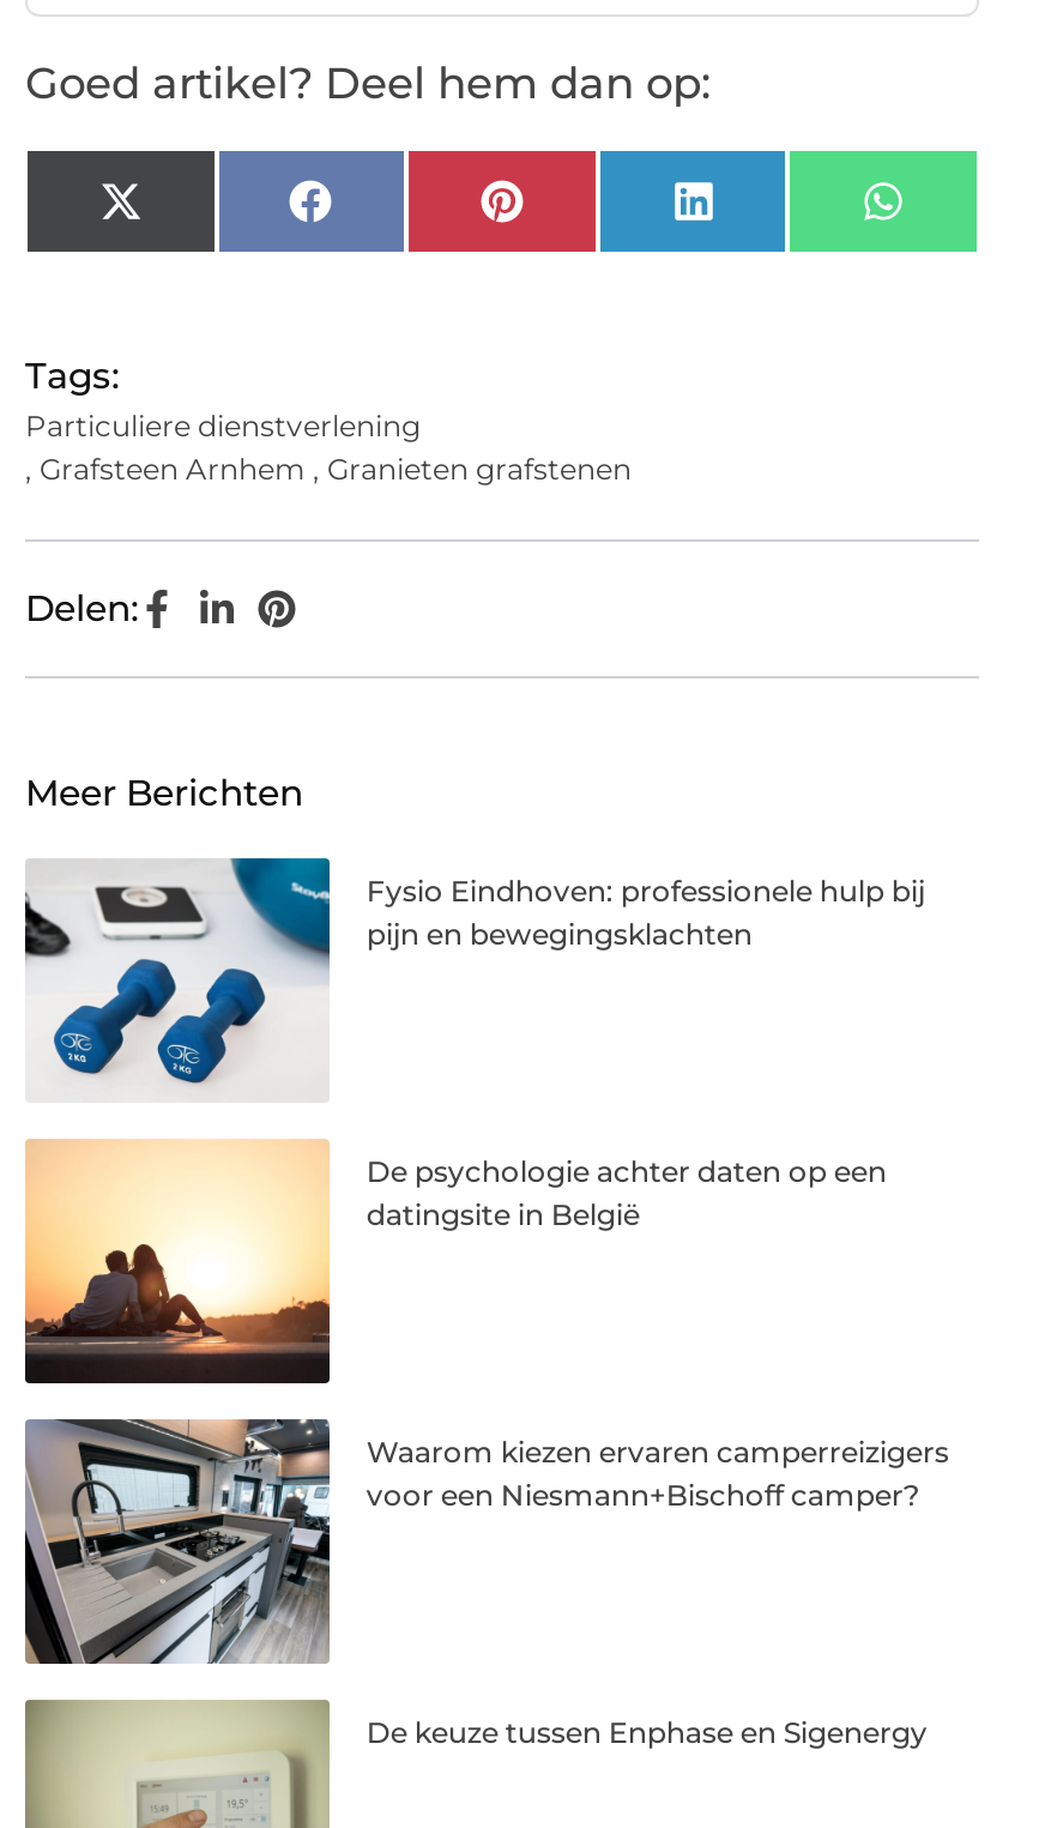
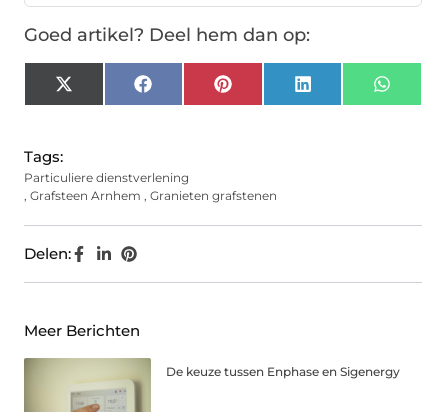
[23,856,925,1093] [image] | Fysio Eindhoven: professionele hulp bij | pijn en bewegingsklachten -> none
[23,1136,887,1386] [image] | De psychologie achter daten op een | datingsite in België -> none
[23,1414,949,1666] [image] | Waarom kiezen ervaren camperreizigers | voor een Niesmann+Bischoff camper? -> none

